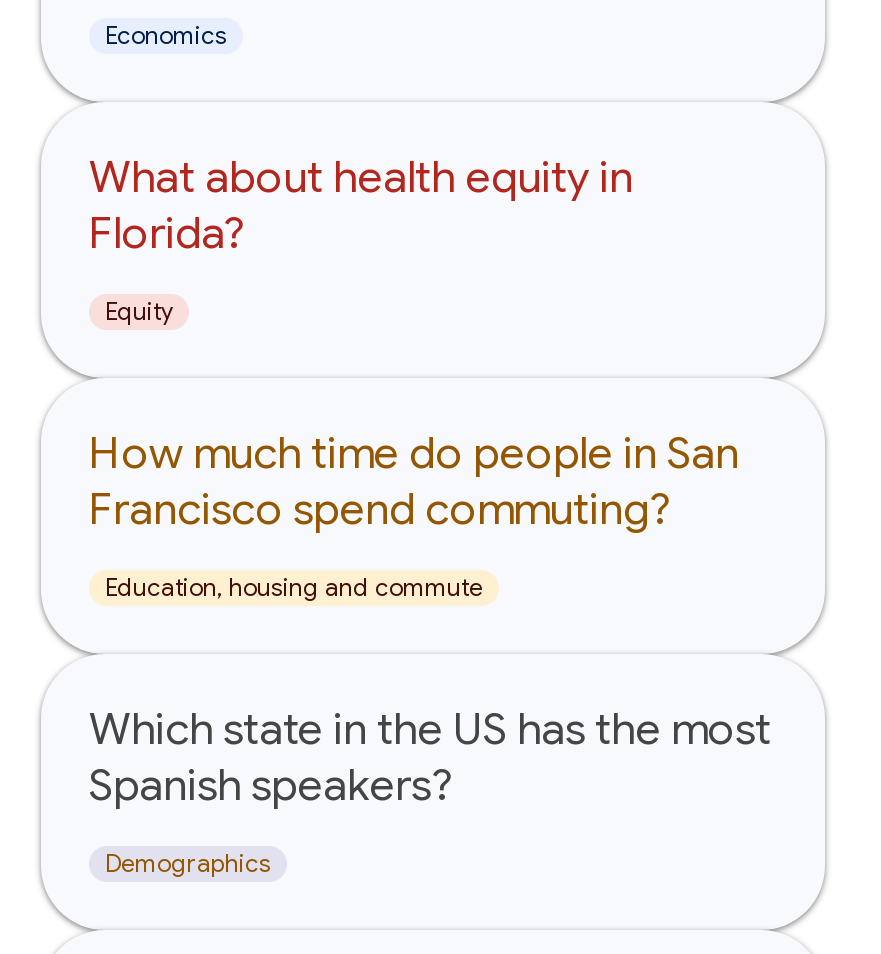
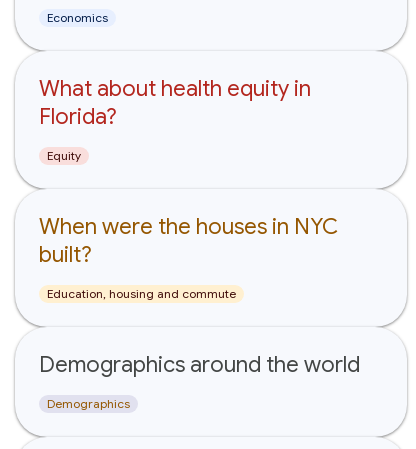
[89,426,739,536] How much time do people in San | Francisco spend commuting? -> [39,213,338,268] When were the houses in NYC | built?
[89,702,771,812] Which state in the US has the most | Spanish speakers? -> [39,351,360,378] Demographics around the world

